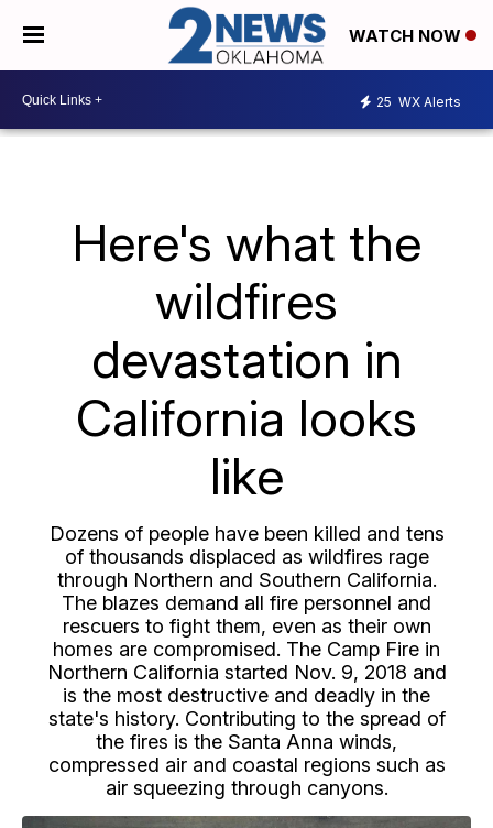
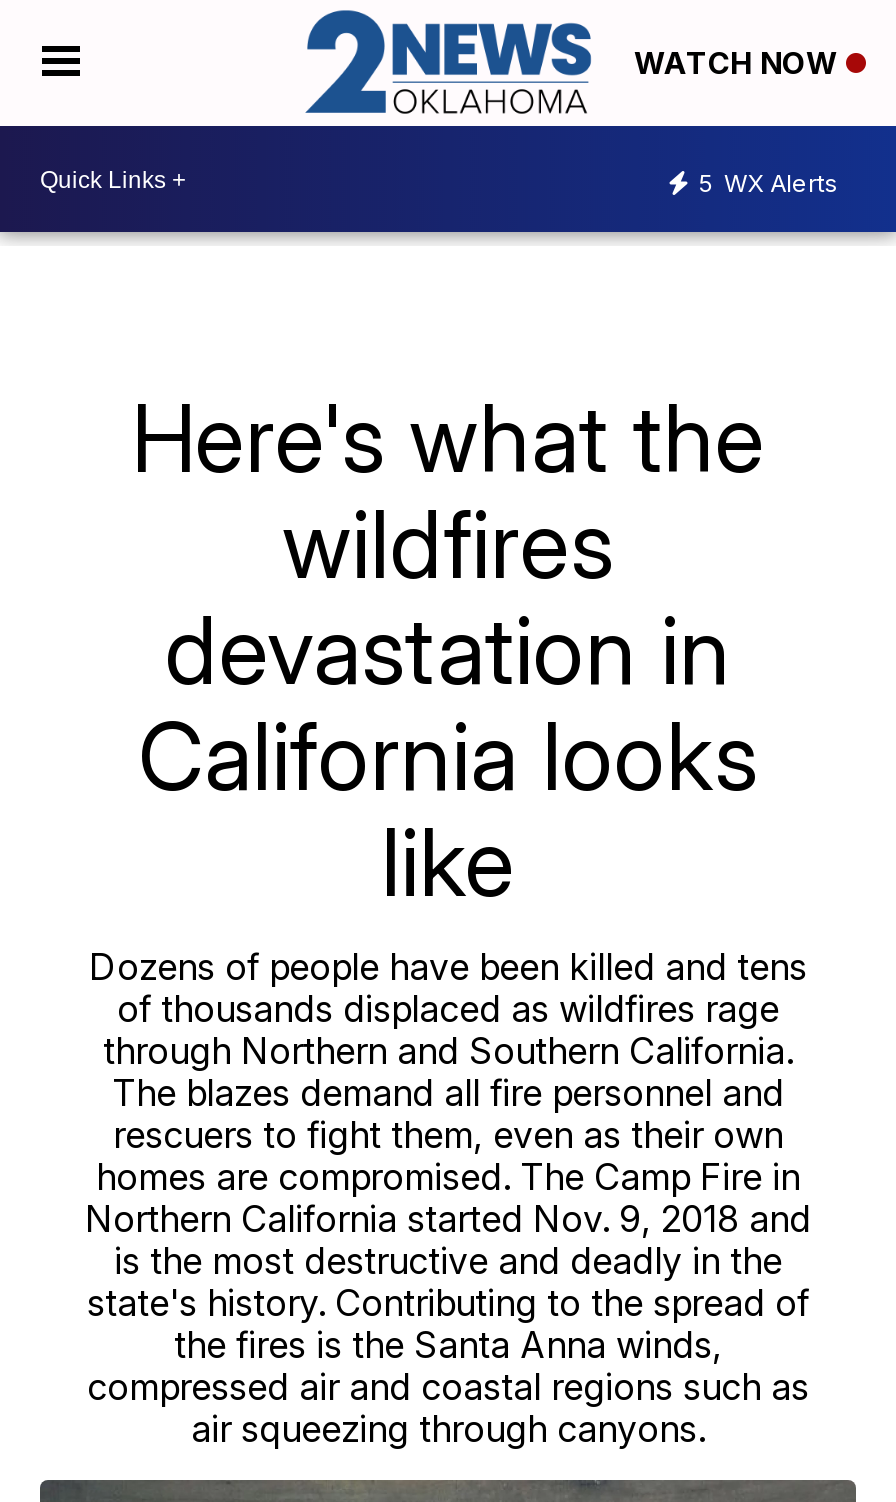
[376,93,461,110] 25 WX Alerts -> [698,167,838,197] 5 WX Alerts

